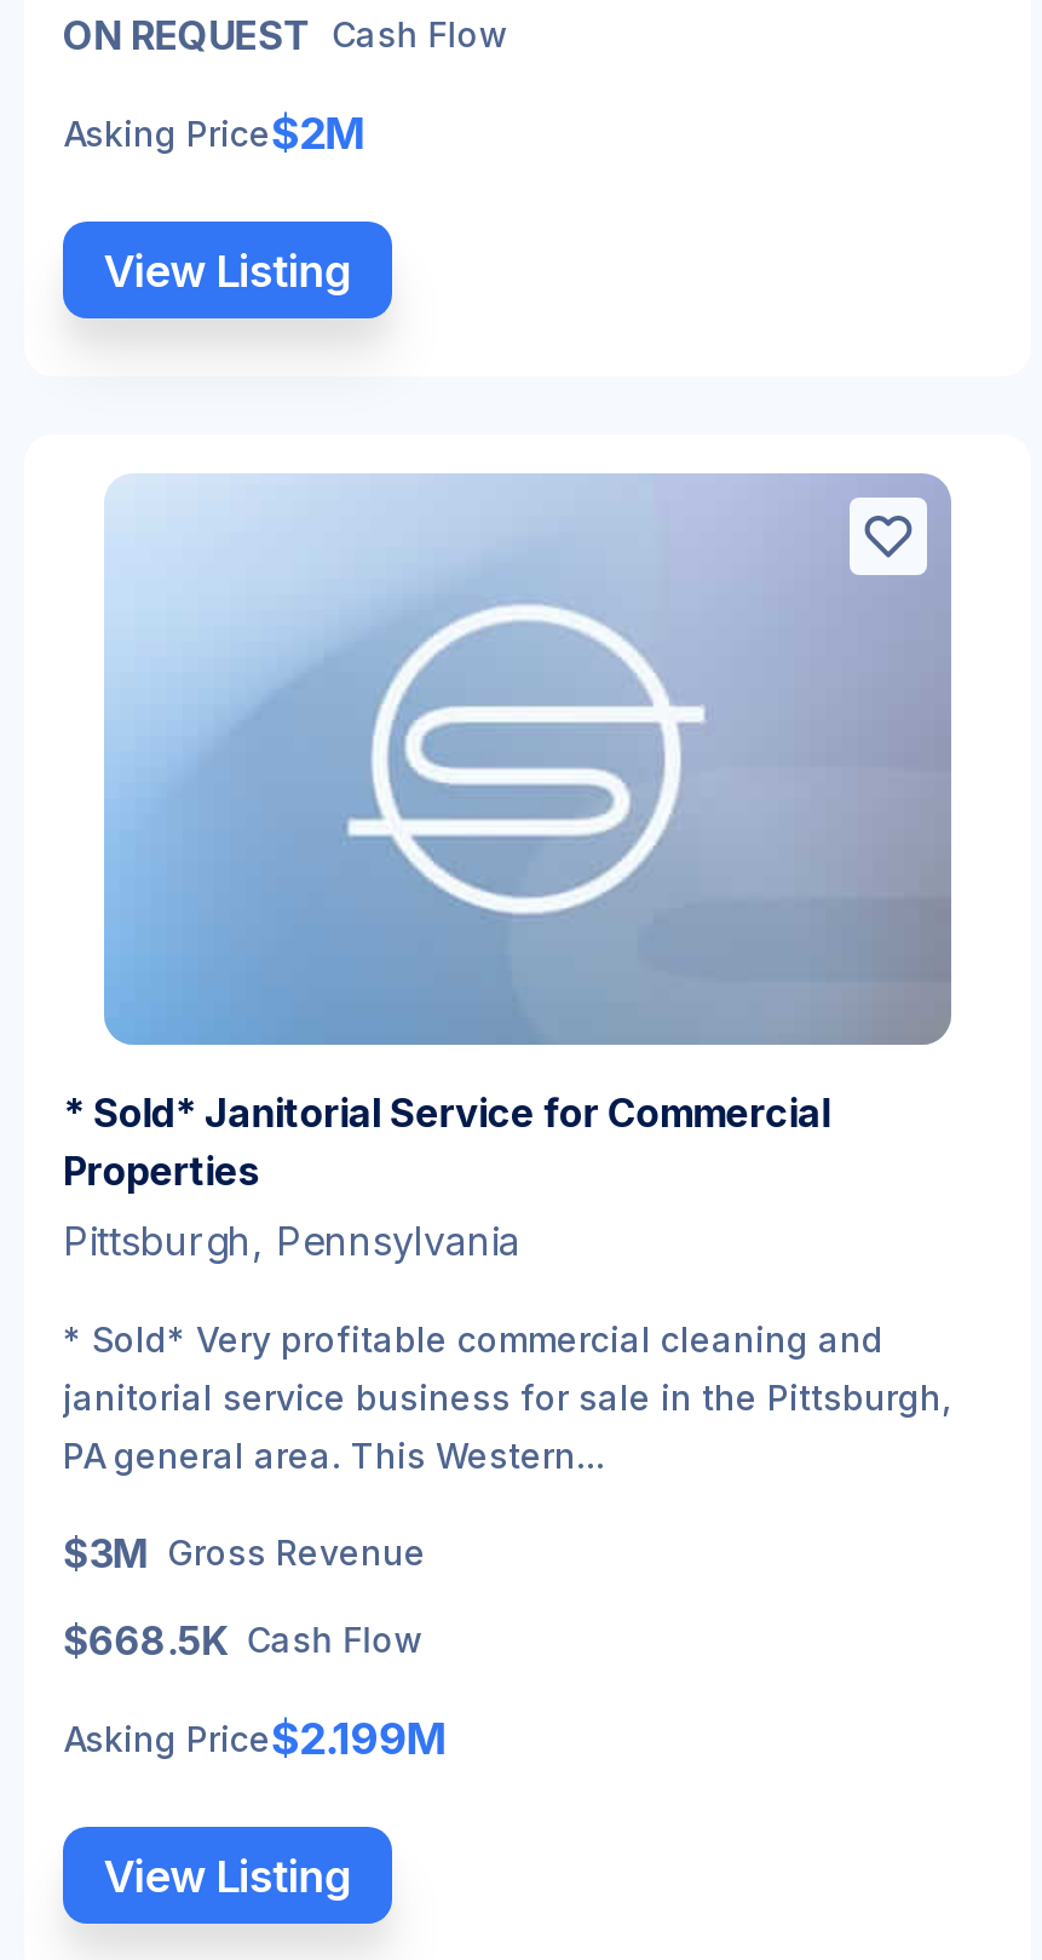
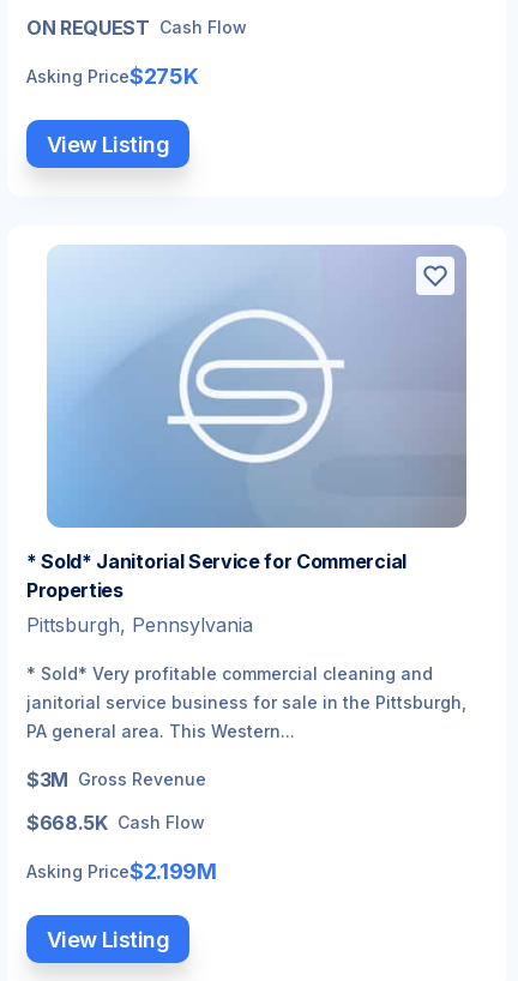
[63,108,365,159] Asking Price$2M -> [26,64,198,89] Asking Price$275K

